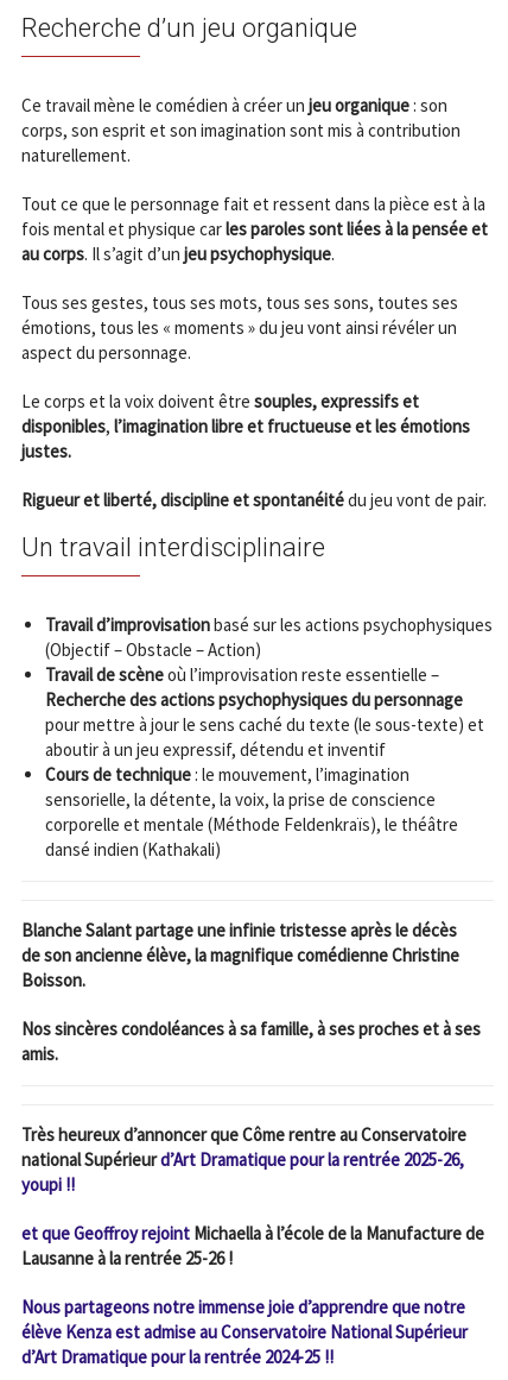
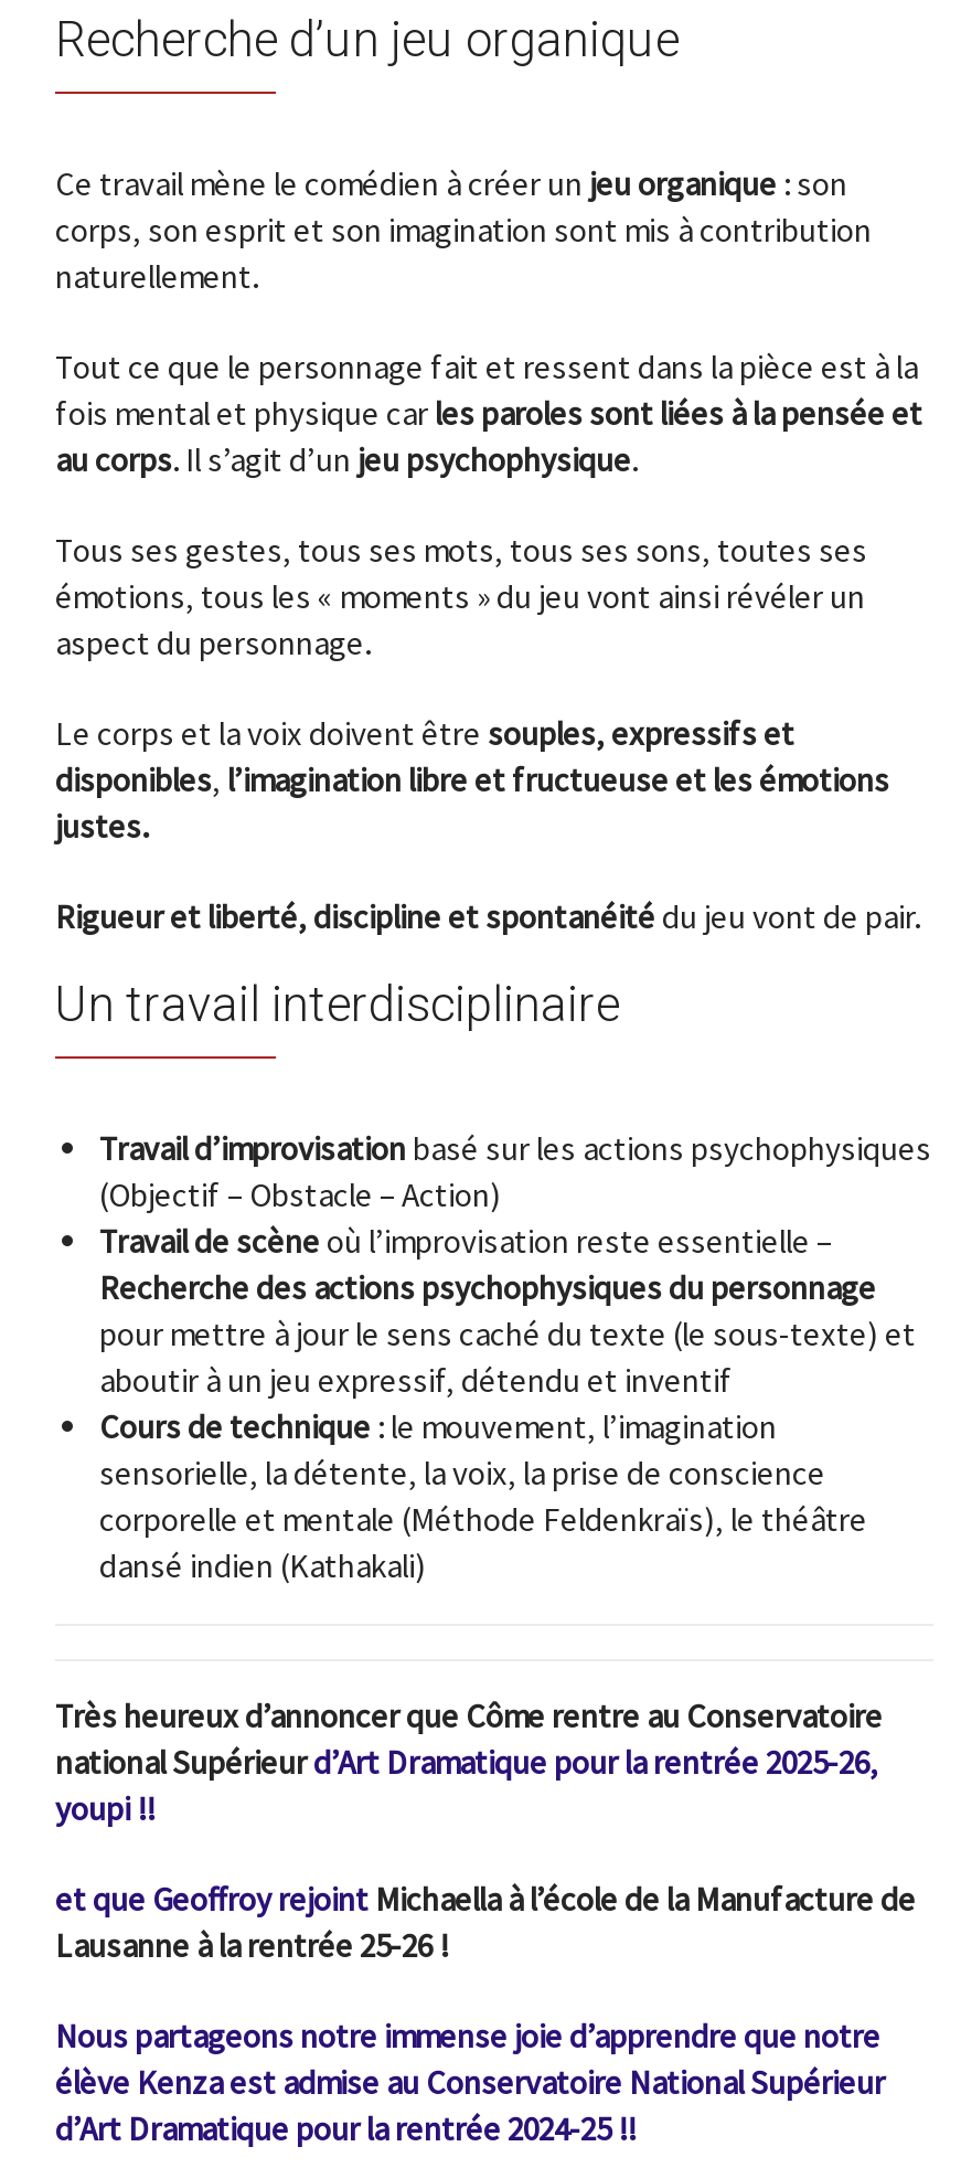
[21,919,481,1066] Blanche Salant partage une infinie tristesse après le décès | de son ancienne élève, la magnifique comédienne Christine | Boisson. | Nos sincères condoléances à sa famille, à ses proches et à ses | amis. -> none

